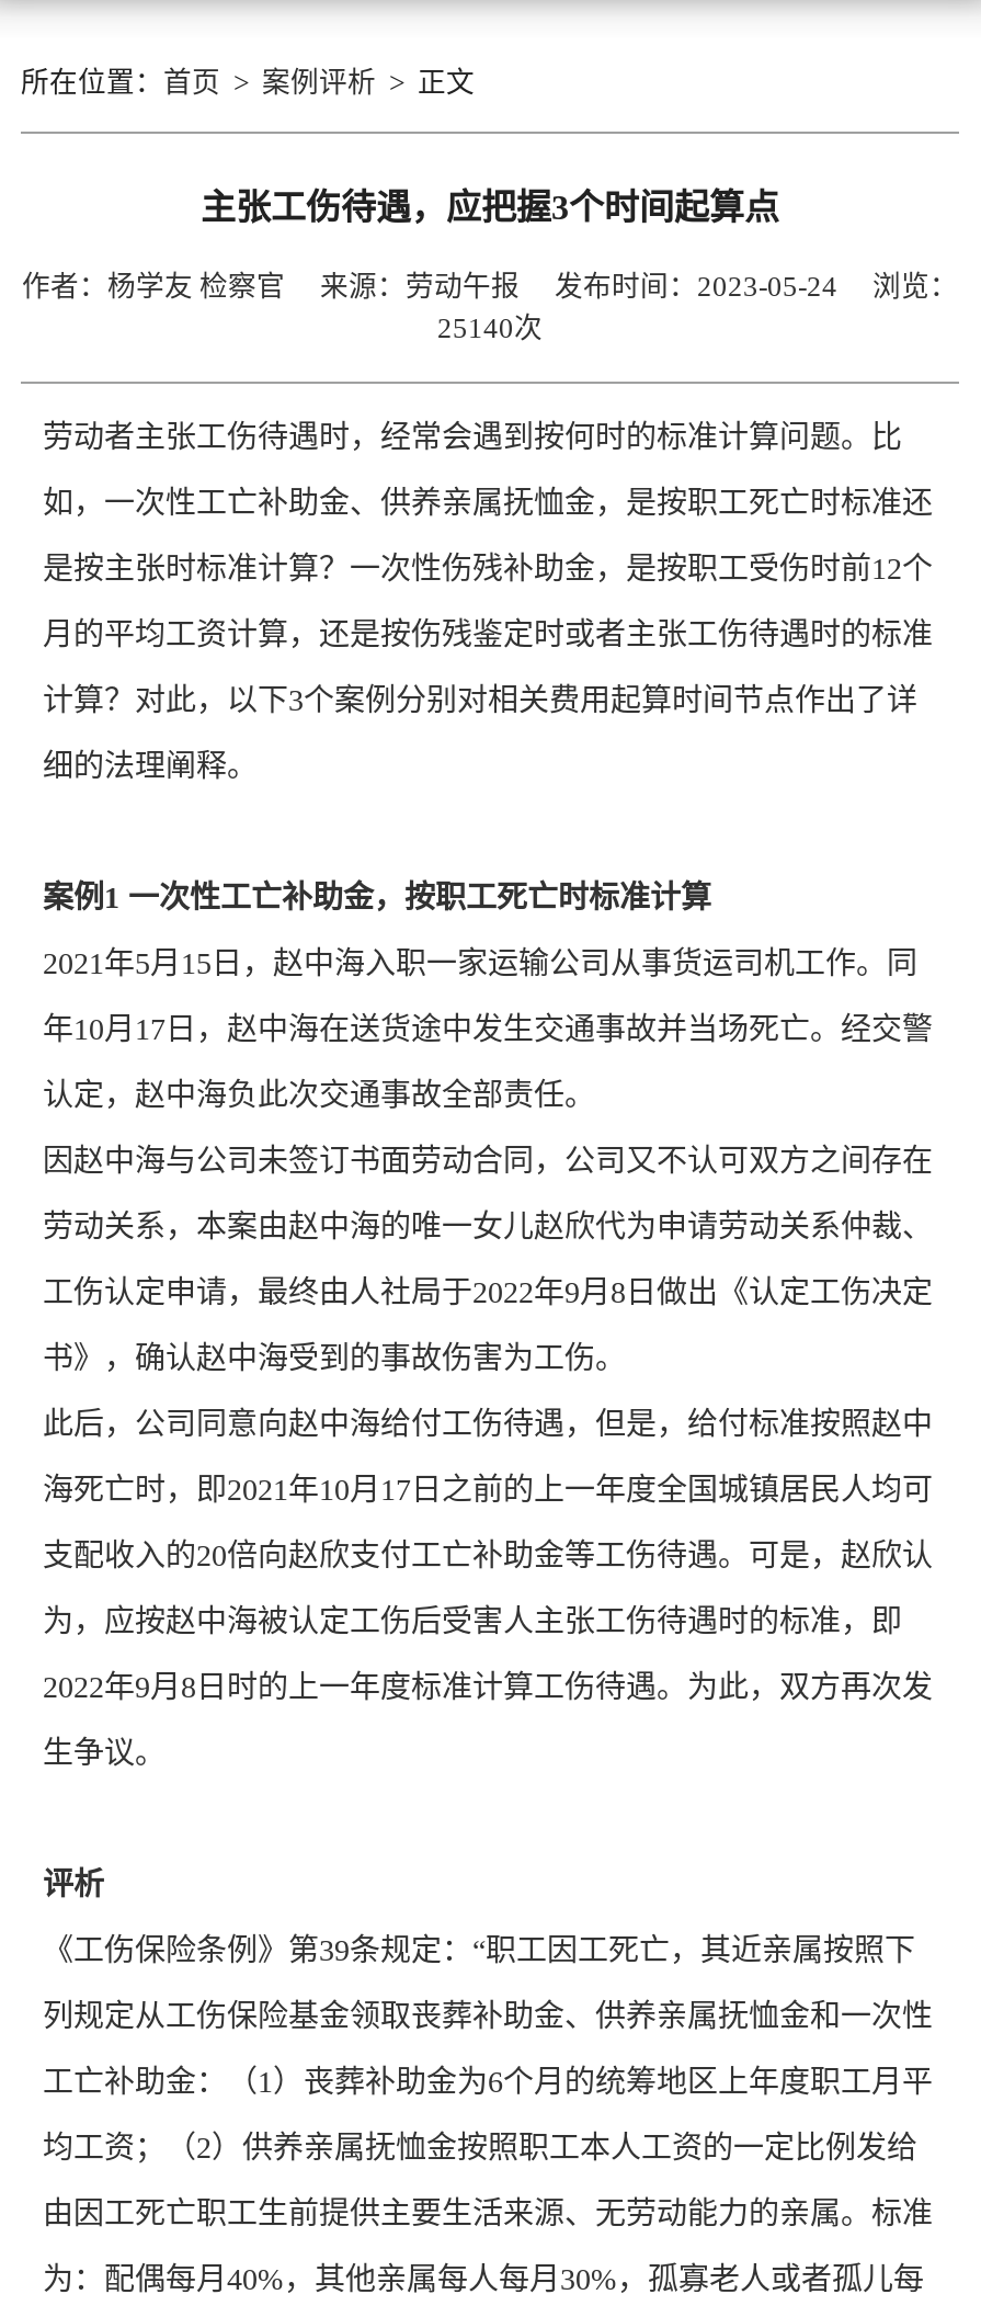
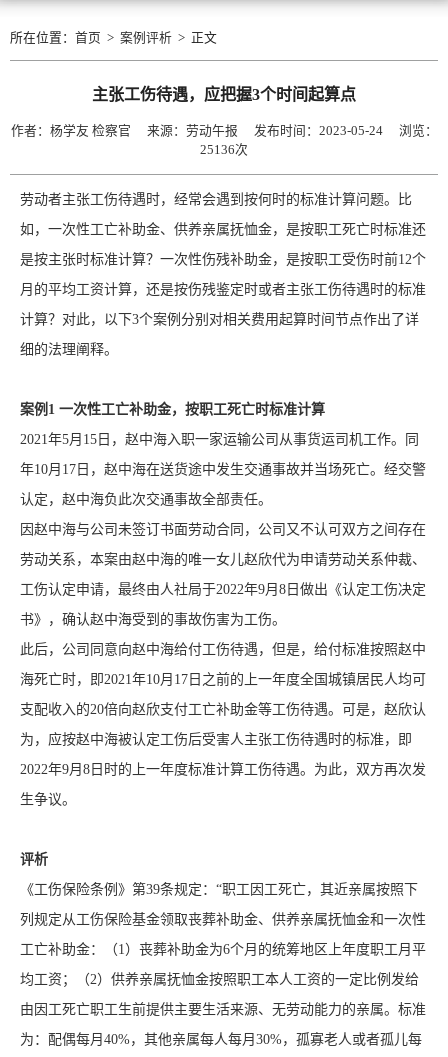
[437,314,543,344] 25140次 -> [200,143,248,157] 25136次

